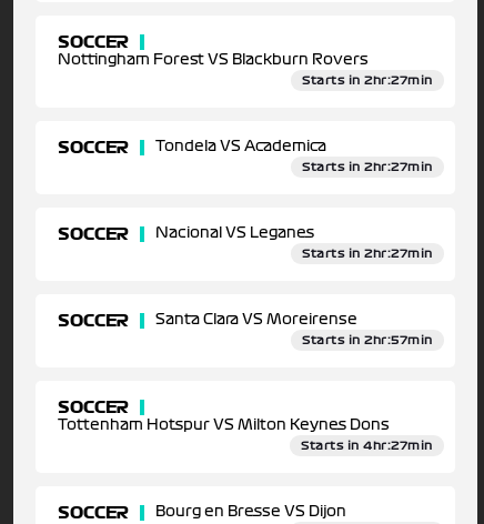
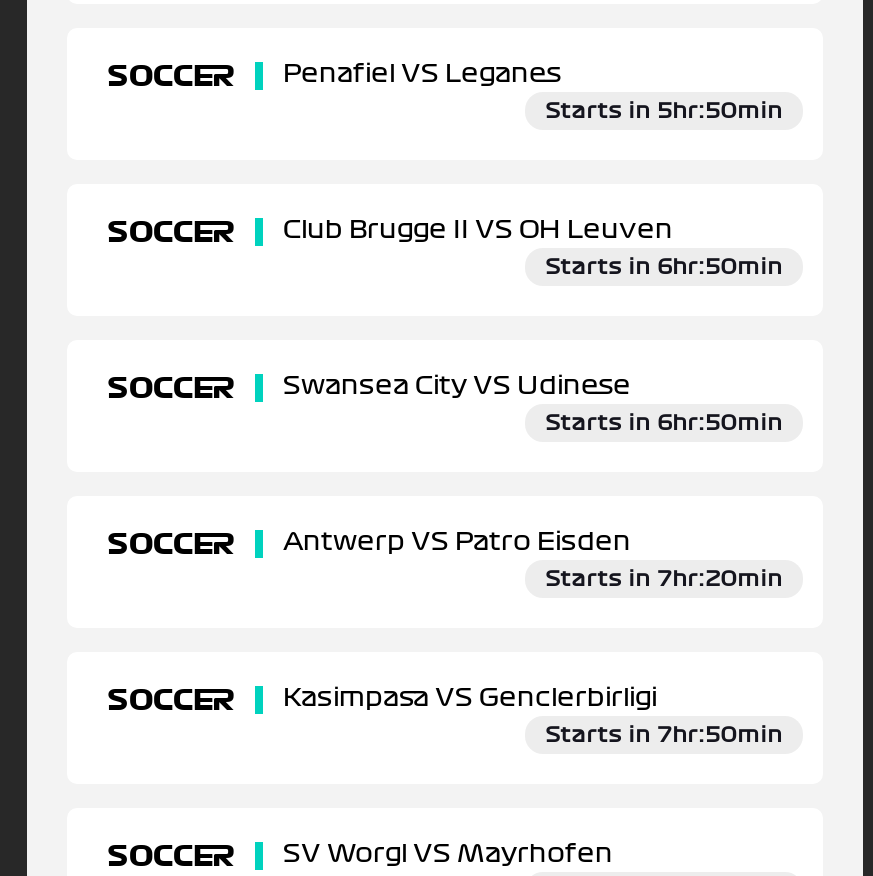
[58,53,369,67] Nottingham Forest VS Blackburn Rovers -> [283,62,561,86] Penafiel VS Leganes
[302,74,433,87] Starts in 2hr:27min -> [545,100,783,122] Starts in 5hr:50min
[155,140,326,153] Tondela VS Academica -> [283,218,673,242] Club Brugge II VS OH Leuven
[302,161,433,173] Starts in 2hr:27min -> [545,256,783,278] Starts in 6hr:50min
[155,226,314,240] Nacional VS Leganes -> [283,374,631,398] Swansea City VS Udinese
[302,248,433,260] Starts in 2hr:27min -> [545,412,783,434] Starts in 6hr:50min
[155,313,357,326] Santa Clara VS Moreirense -> [283,530,631,554] Antwerp VS Patro Eisden
[302,334,433,346] Starts in 2hr:57min -> [545,568,783,590] Starts in 7hr:20min
[58,419,390,432] Tottenham Hotspur VS Milton Keynes Dons -> [283,686,657,710] Kasimpasa VS Genclerbirligi
[301,440,433,452] Starts in 4hr:27min -> [545,724,783,746] Starts in 7hr:50min
[155,505,346,518] Bourg en Bresse VS Dijon -> [283,842,613,866] SV Worgl VS Mayrhofen

